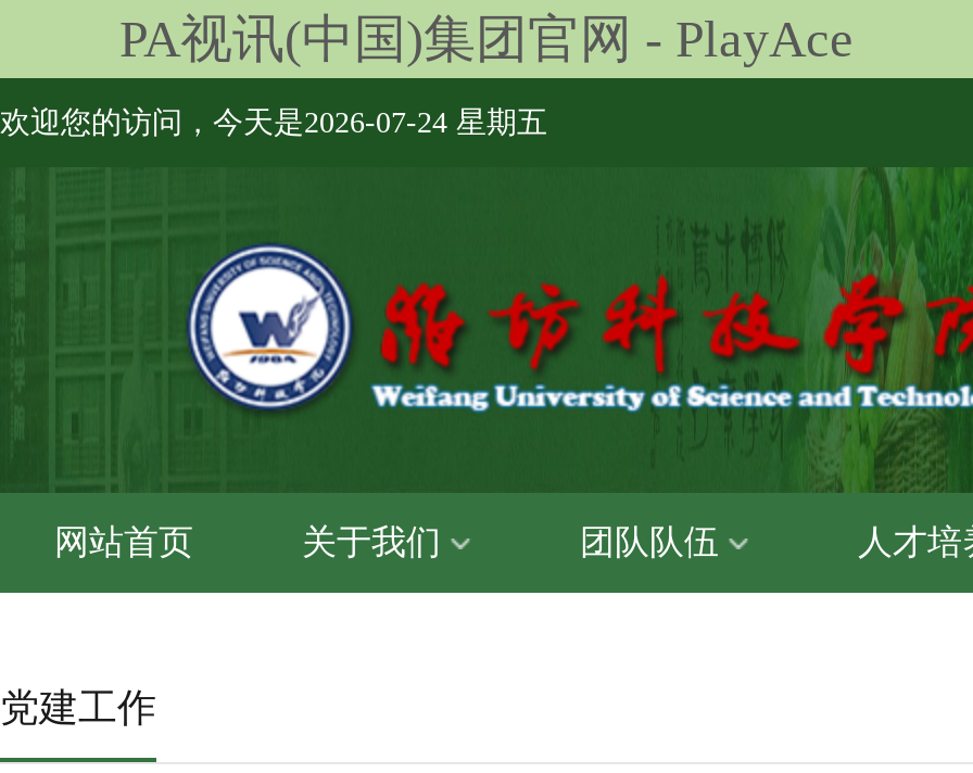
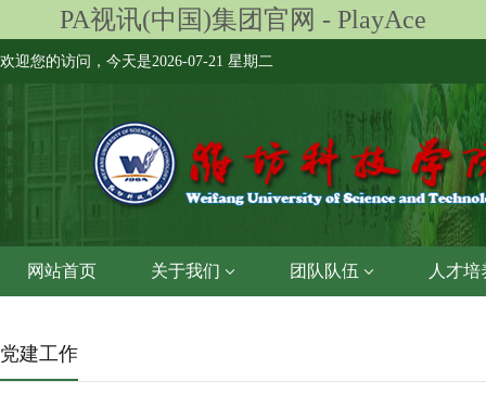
[0,105,547,138] 欢迎您的访问，今天是2026-07-24 星期五 -> [0,53,273,69] 欢迎您的访问，今天是2026-07-21 星期二

